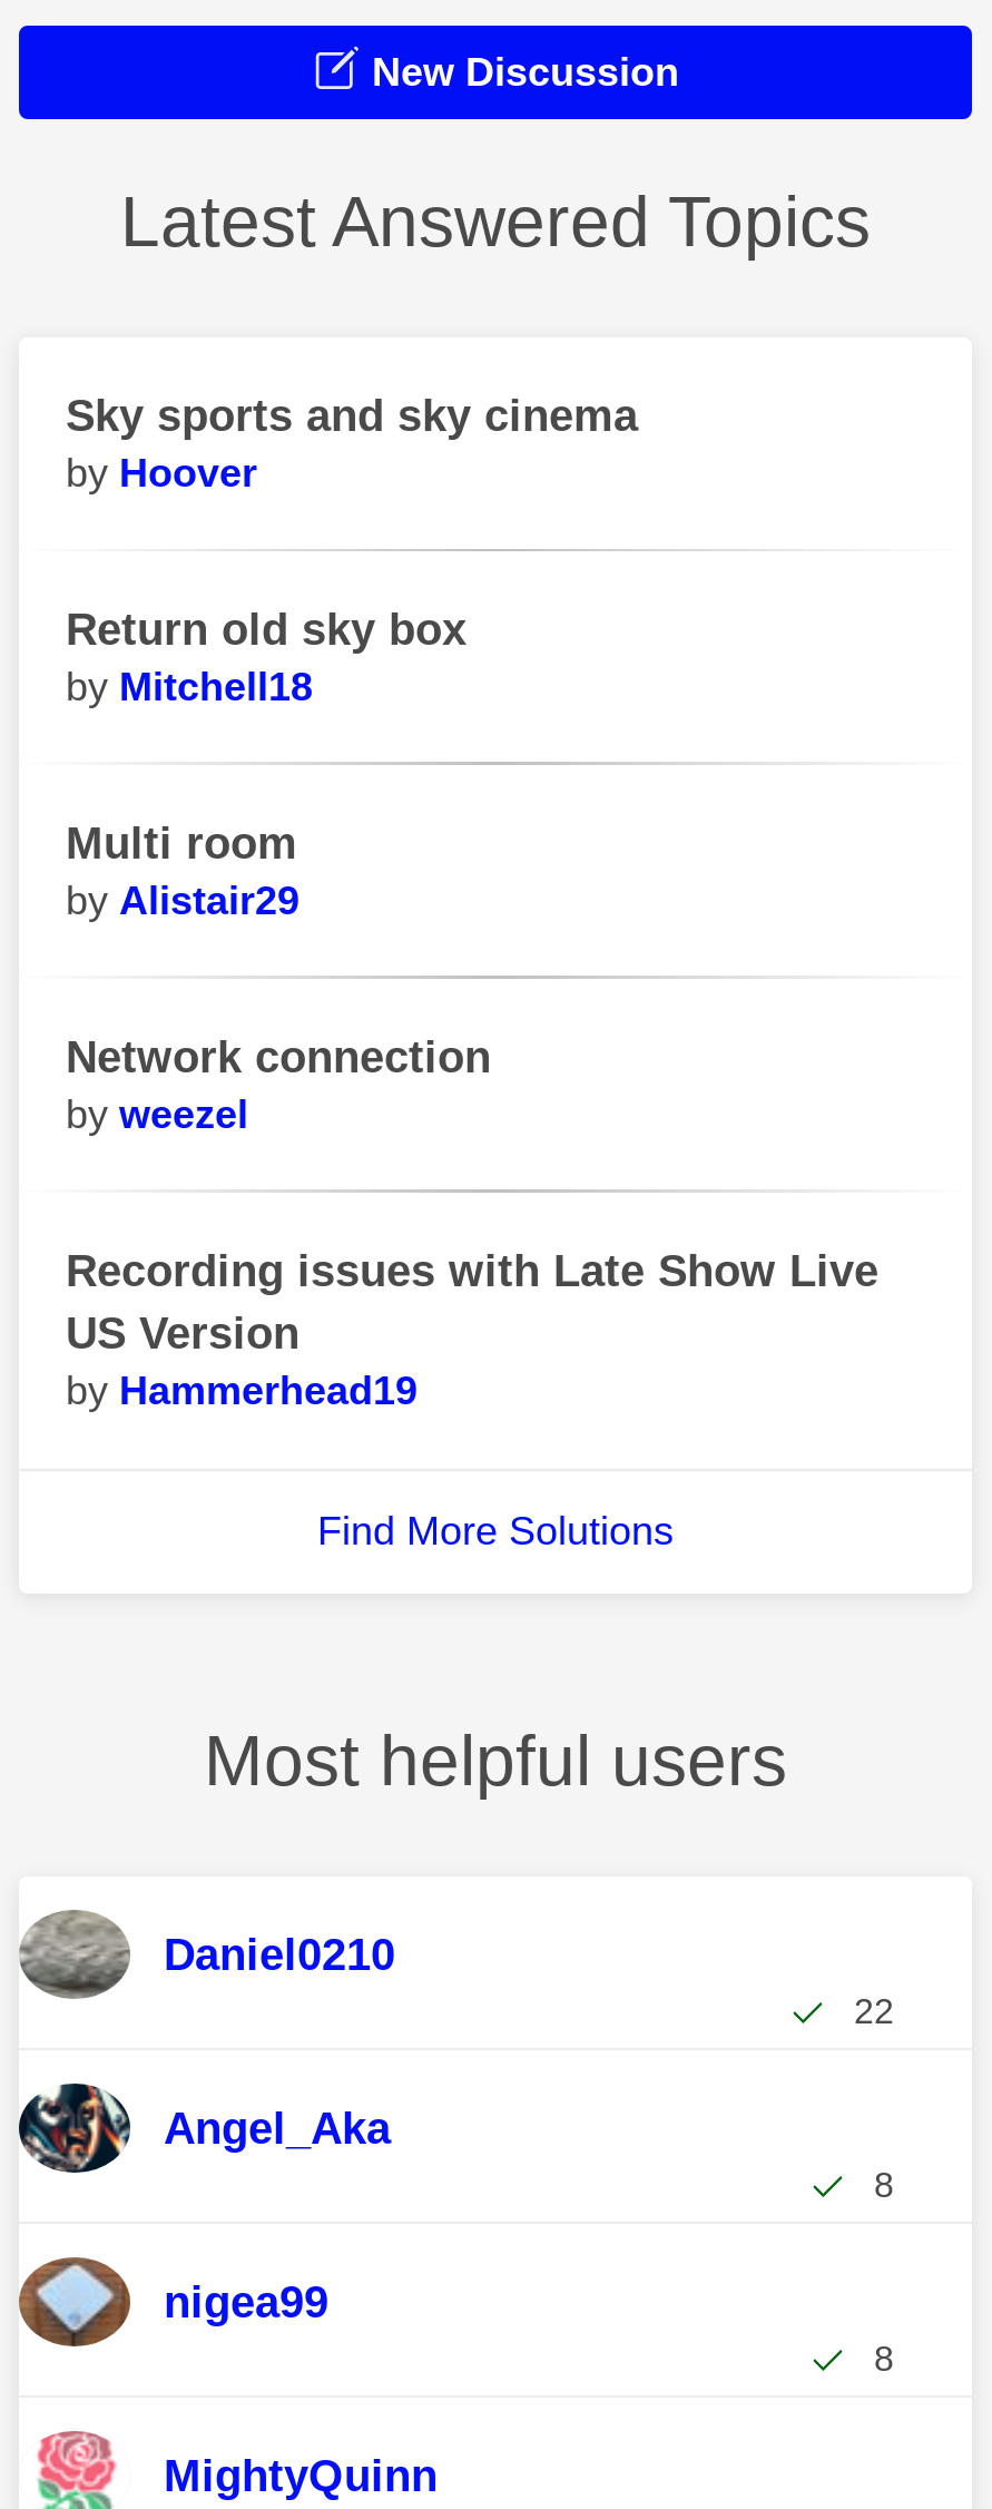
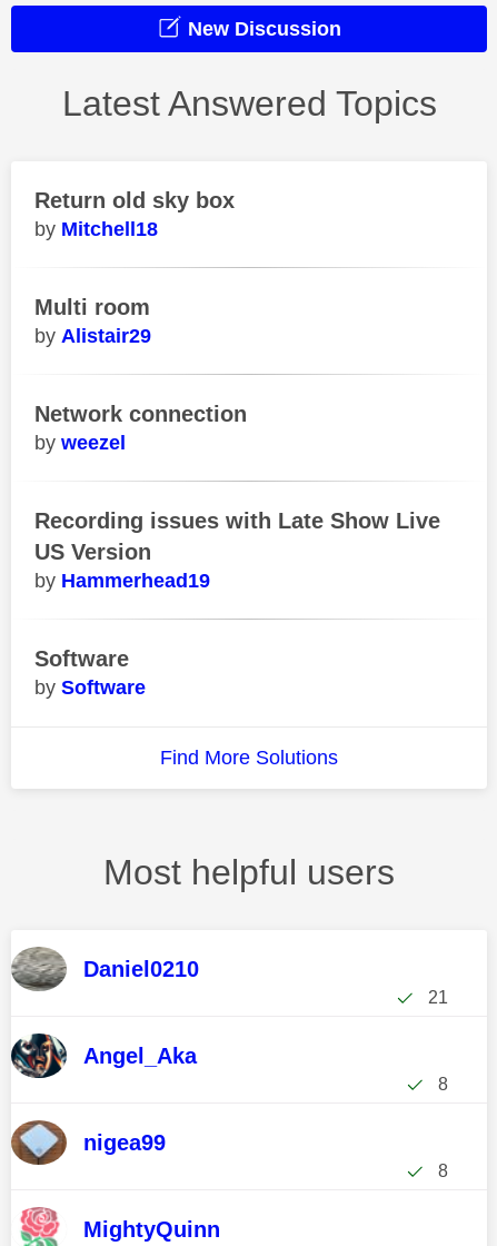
[66,390,638,494] Sky sports and sky cinema | Hoover -> none
moved [66,604,878,1412] -> [34,187,440,591]: Return old sky box | Mitchell18 | Multi room | ... | US Version | Hammerhead19
none -> [34,646,146,698] Software | Software
[845,1992,894,2030] 22 -> [424,988,448,1007] 21

